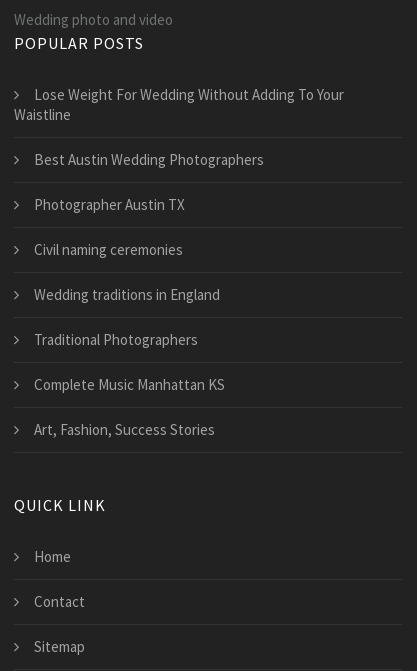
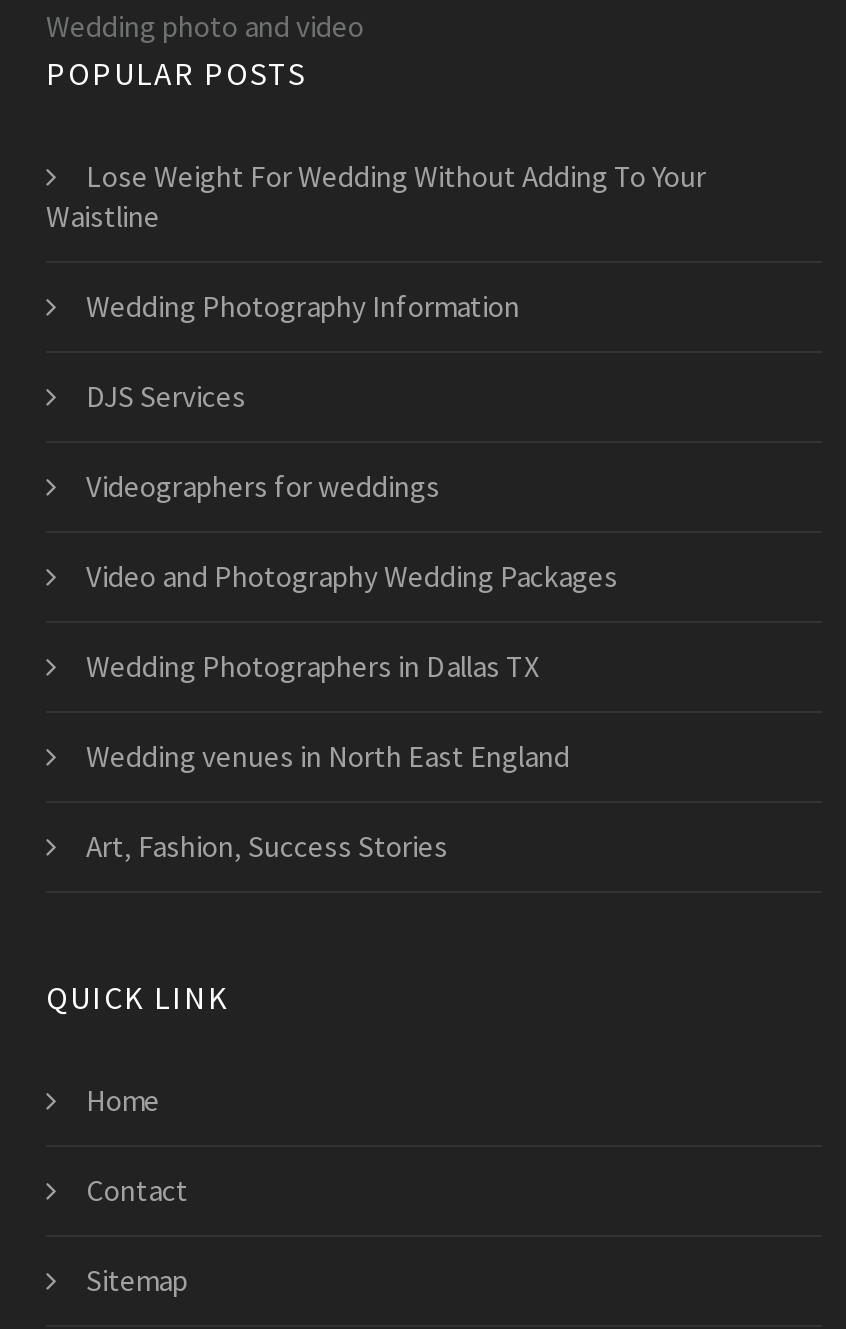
[34,150,264,169] Best Austin Wedding Photographers -> [86,288,520,326] Wedding Photography Information
[34,195,185,214] Photographer Austin TX -> [86,378,246,416] DJS Services
[34,240,183,259] Civil naming ceremonies -> [86,468,440,506] Videographers for weddings
[34,285,220,304] Wedding traditions in England -> [86,558,618,596] Video and Photography Wedding Packages
[34,330,198,349] Traditional Photographers -> [86,648,540,686] Wedding Photographers in Dallas TX
[34,375,225,394] Complete Music Manhattan KS -> [86,738,570,776] Wedding venues in North East England

